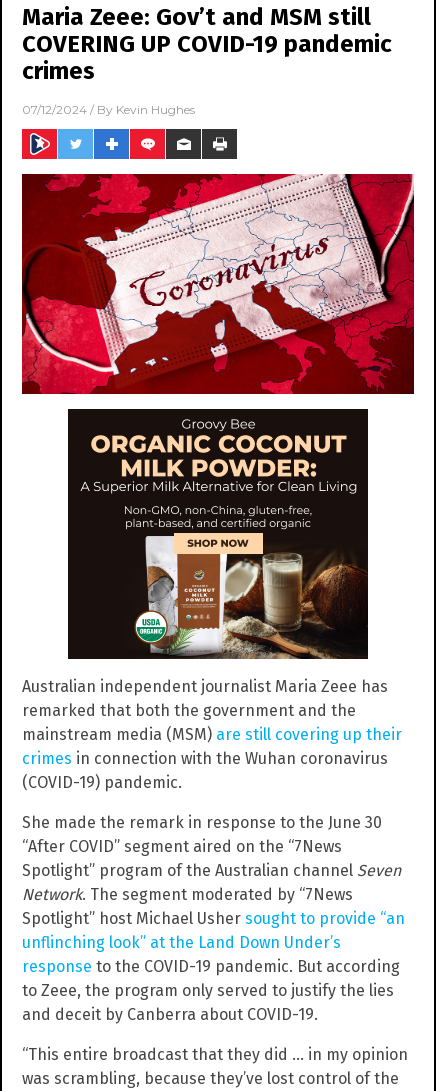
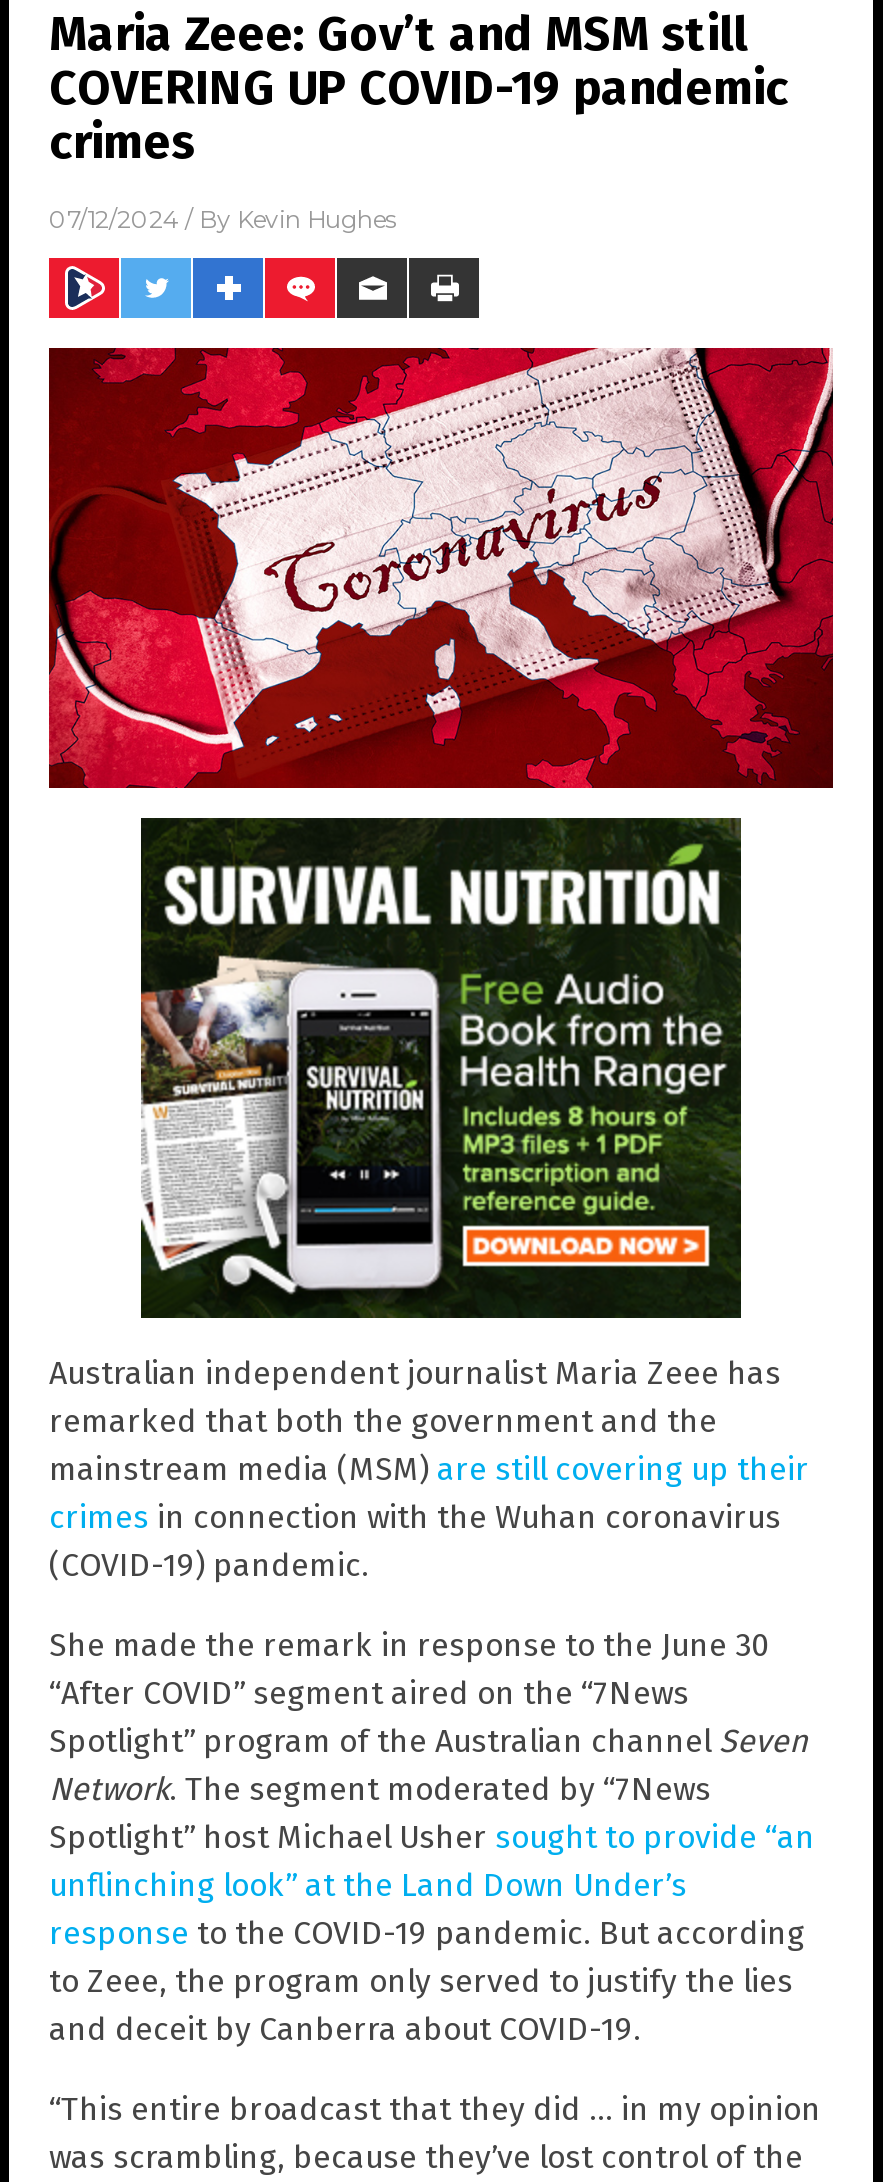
[67,409,368,660] [image] -> [139,818,741,1320] [image]

